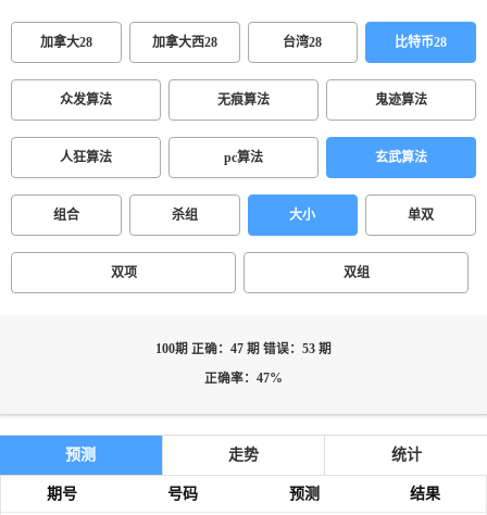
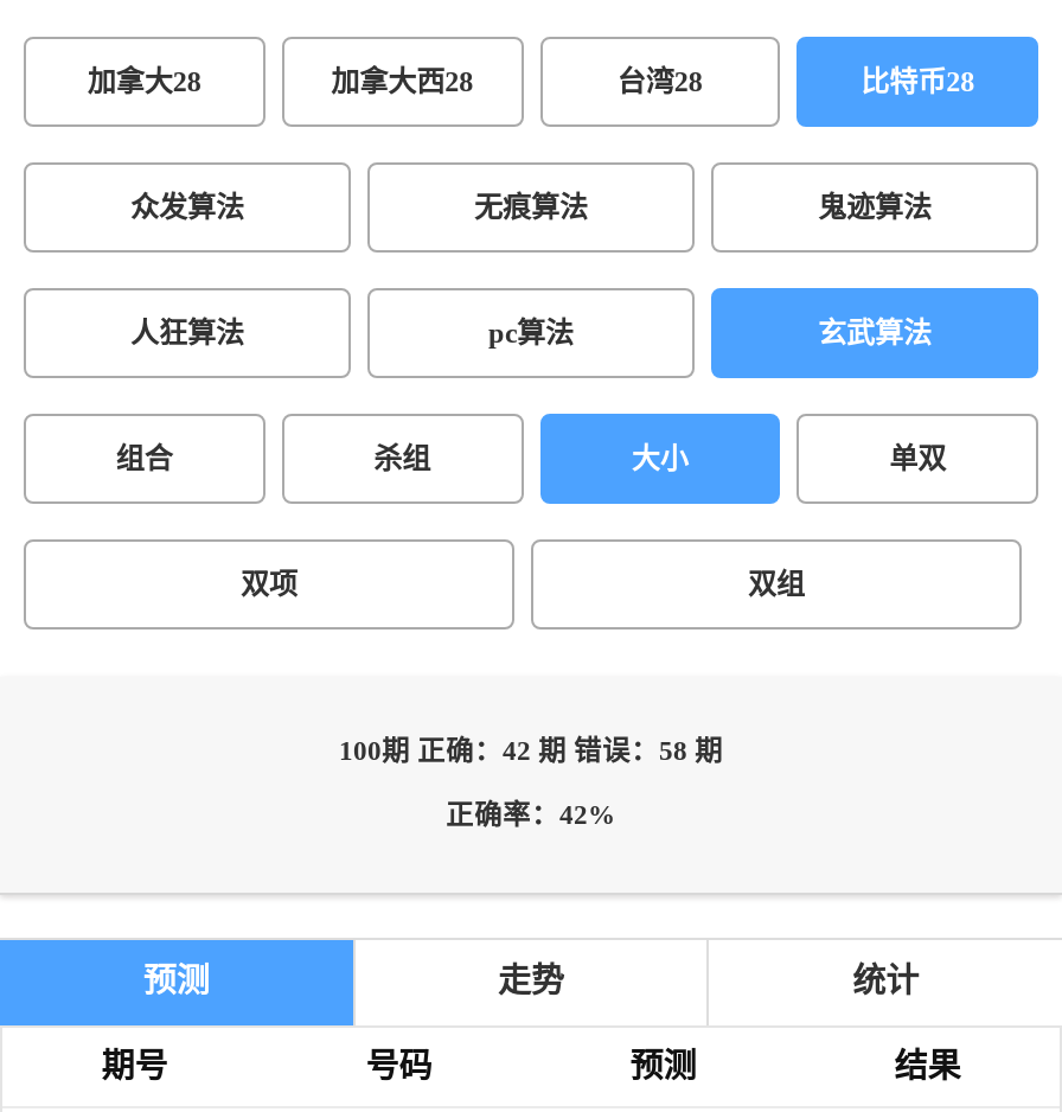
[155,342,332,356] 100期 正确：47 期 错误：53 期 -> [339,736,723,767] 100期 正确：42 期 错误：58 期
[204,372,283,386] 正确率：47% -> [446,800,616,831] 正确率：42%

